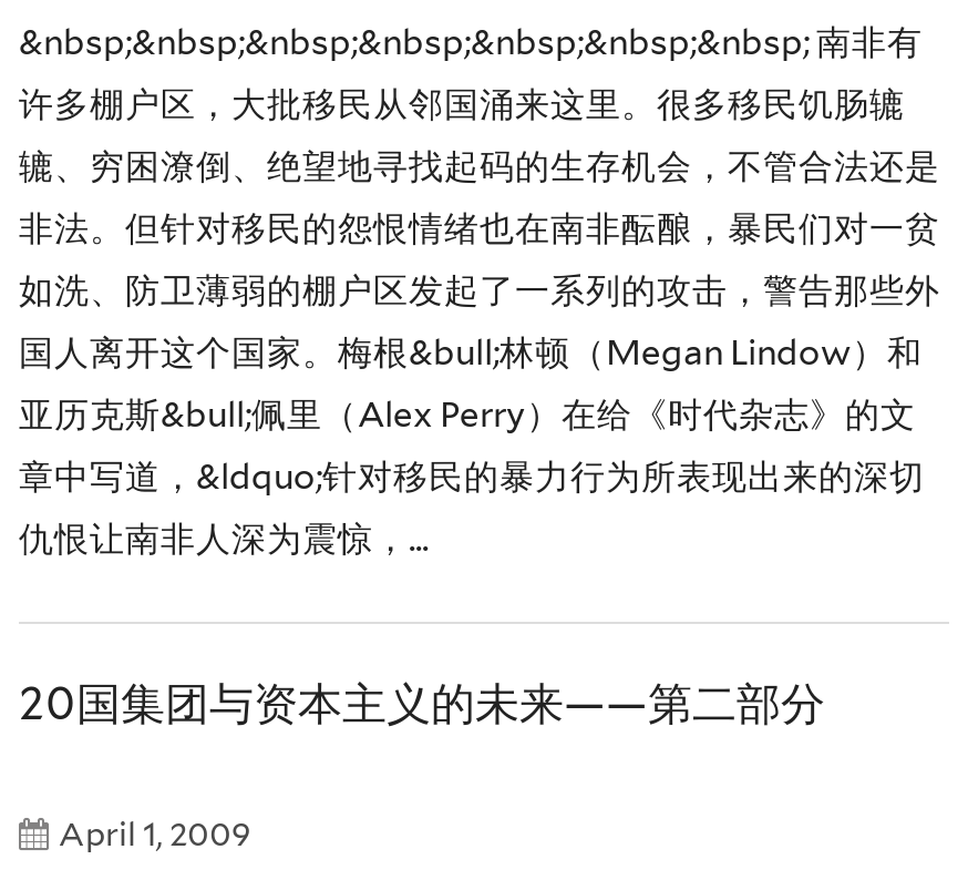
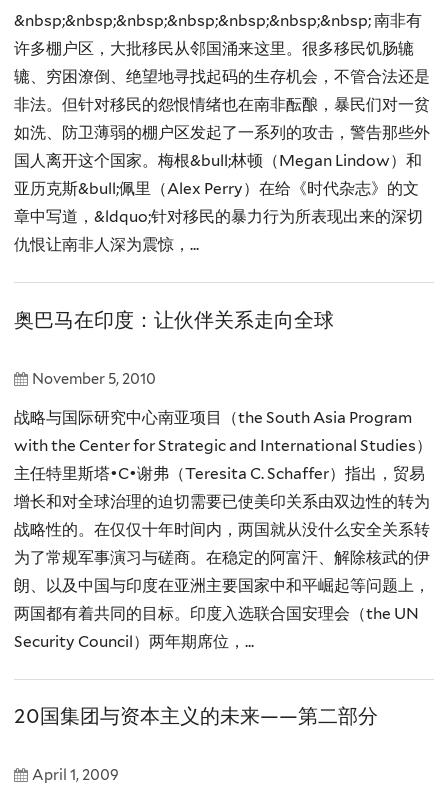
none -> [14,308,432,650] 奥巴马在印度：让伙伴关系走向全球 | November 5, 2010 | 战略与国际研究中心南亚项目（the South Asia Program | with the Center for Strategic and International Studies） | 主任特里斯塔•C•谢弗（Teresita C. Schaffer）指出，贸易 | 增长和对全球治理的迫切需要已使美印关系由双边性的转为 | 战略性的。在仅仅十年时间内，两国就从没什么安全关系转 | 为了常规军事演习与磋商。在稳定的阿富汗、解除核武的伊 | 朗、以及中国与印度在亚洲主要国家中和平崛起等问题上， | 两国都有着共同的目标。印度入选联合国安理会（the UN | Security Council）两年期席位，...

